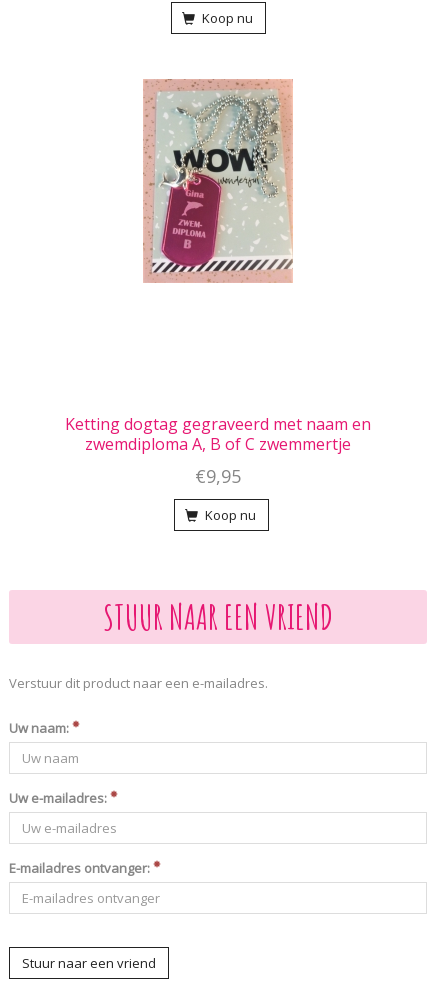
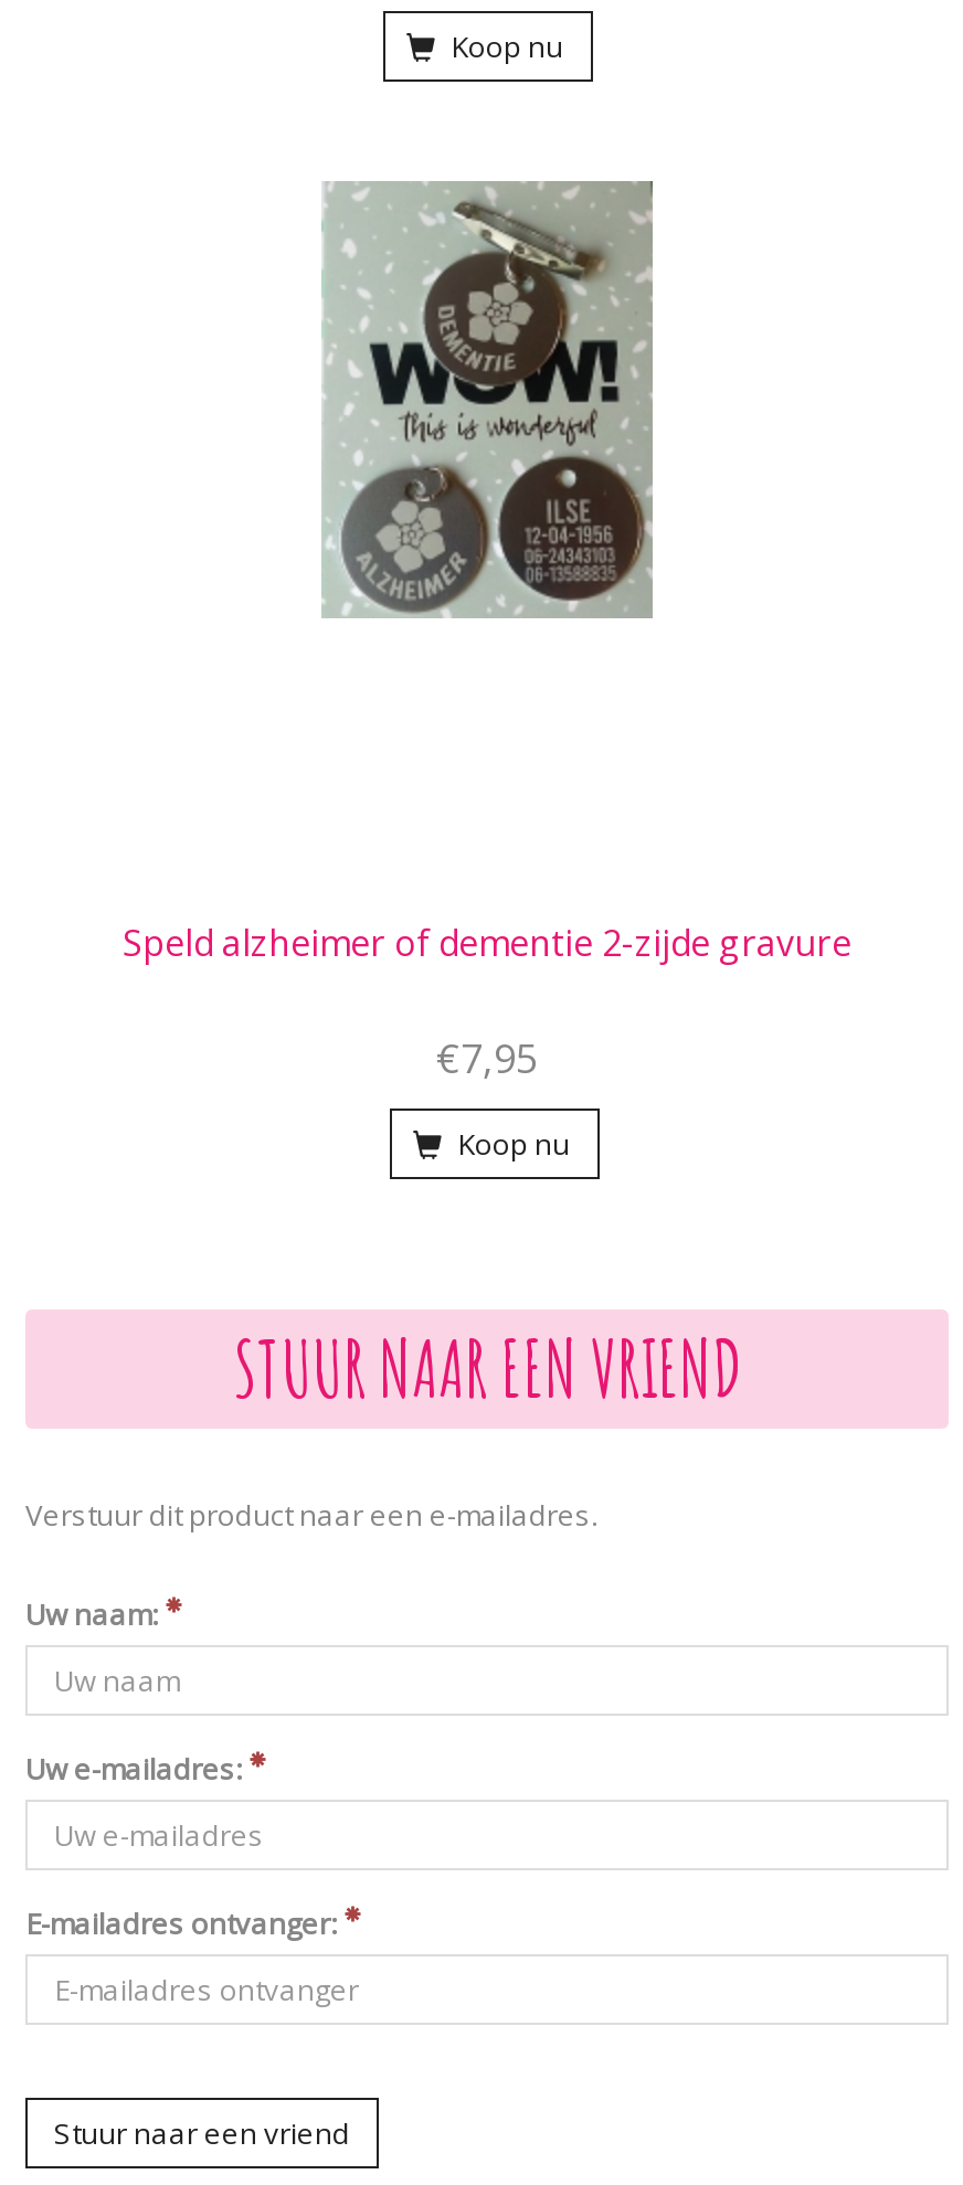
[142,78,294,284] [image] -> [321,179,655,632] [image]
[65,412,371,487] Ketting dogtag gegraveerd met naam en | zwemdiploma A, B of C zwemmertje | €9,95 -> [123,918,851,1083] Speld alzheimer of dementie 2-zijde gravure | €7,95

